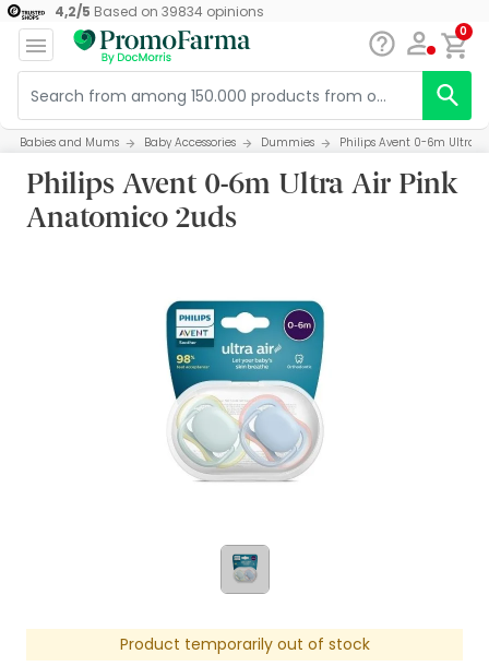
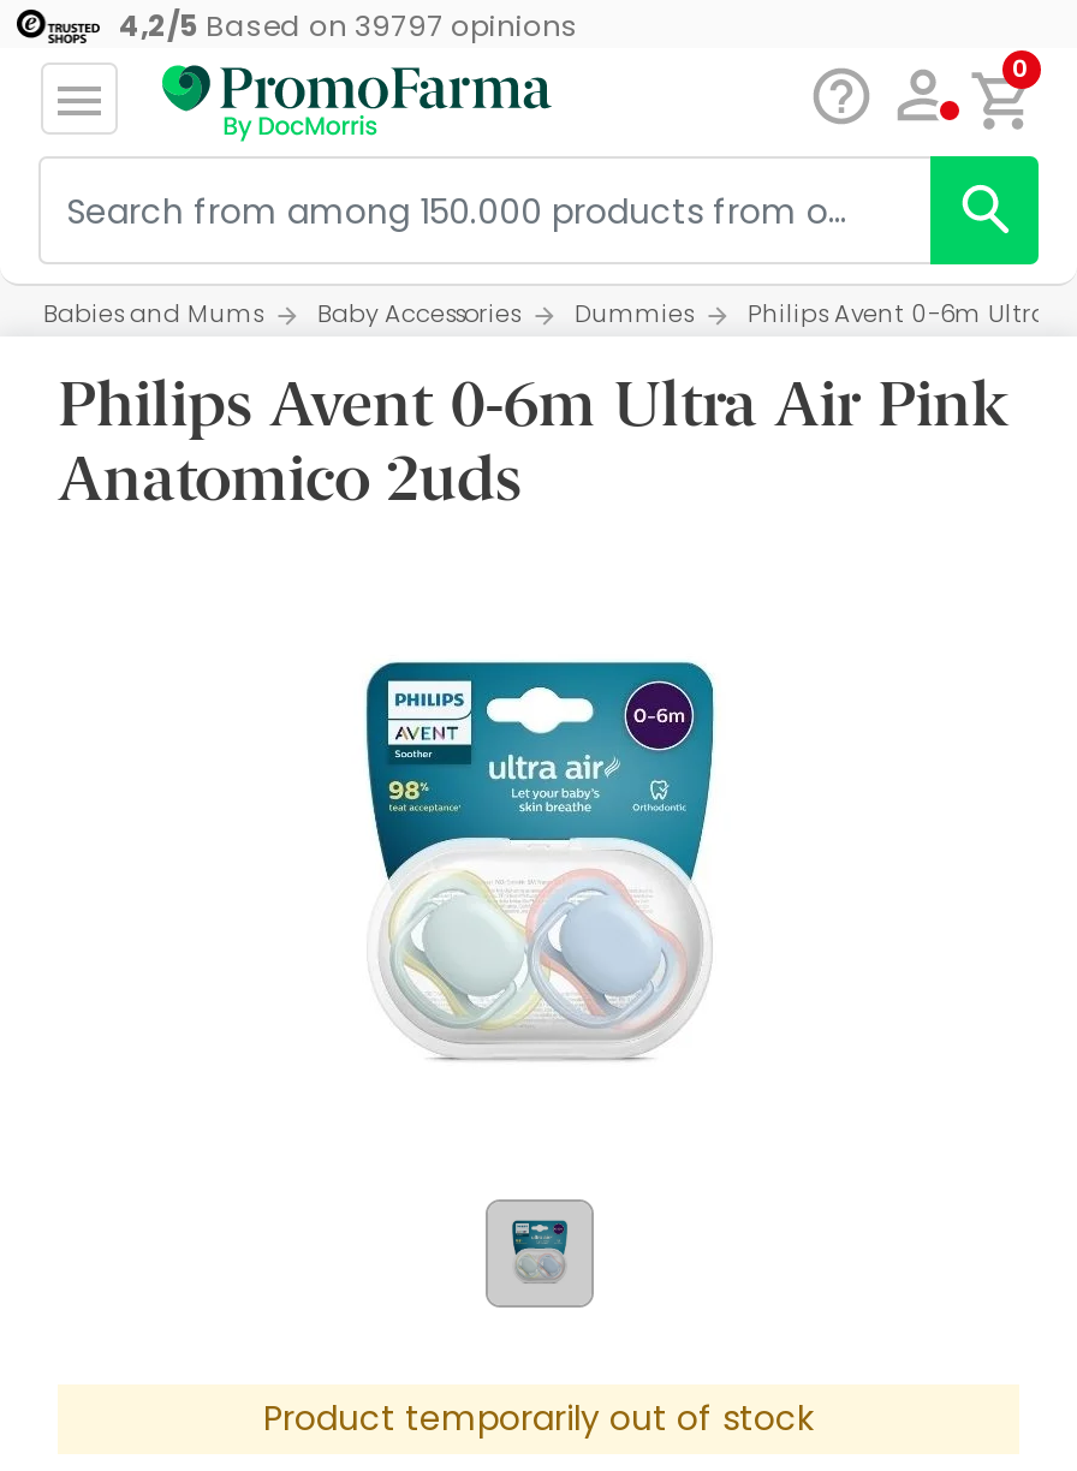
[55,2,264,21] 4,2/5 Based on 39834 opinions -> [119,5,578,46] 4,2/5 Based on 39797 opinions

